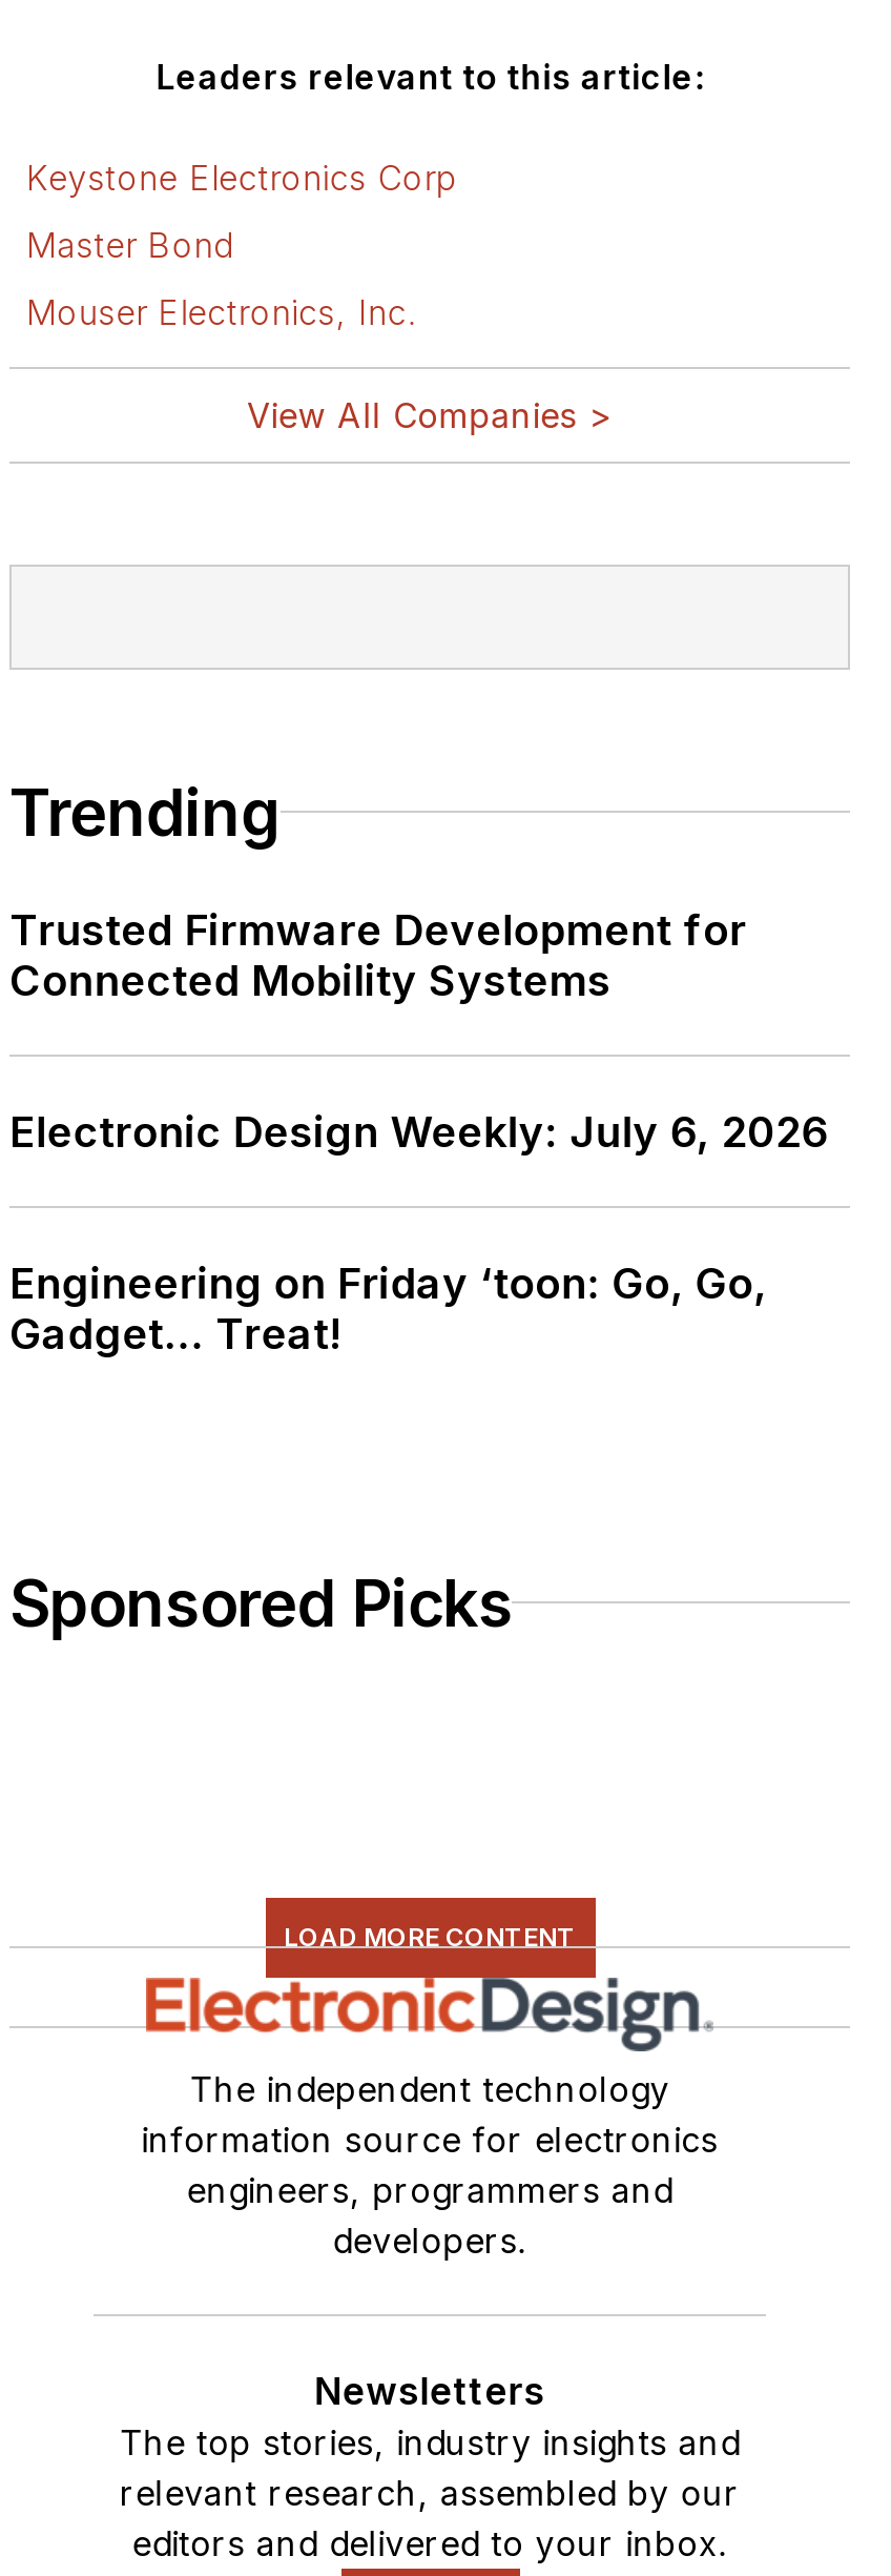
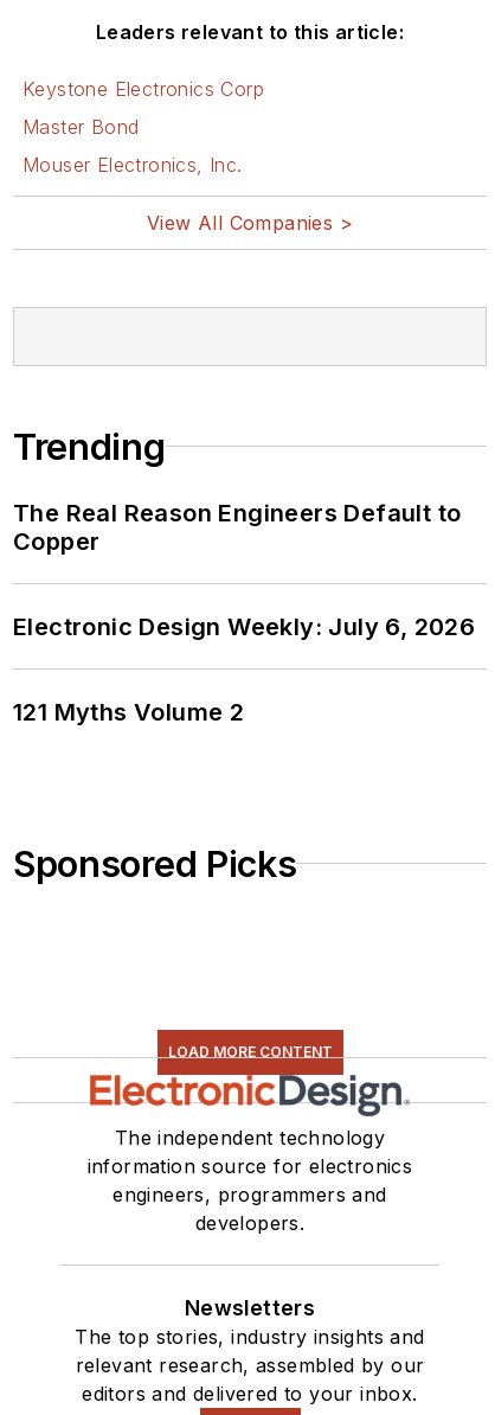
[9,904,747,1005] Trusted Firmware Development for | Connected Mobility Systems -> [13,498,461,555] The Real Reason Engineers Default to | Copper
[9,1258,767,1358] Engineering on Friday ‘toon: Go, Go, | Gadget... Treat! -> [13,697,244,726] 121 Myths Volume 2

